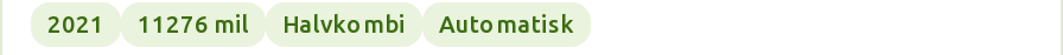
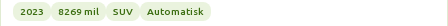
[47,12,406,37] 2021 | 11276 mil | Halvkombi -> [20,6,133,17] 2023 | 8269 mil | SUV

